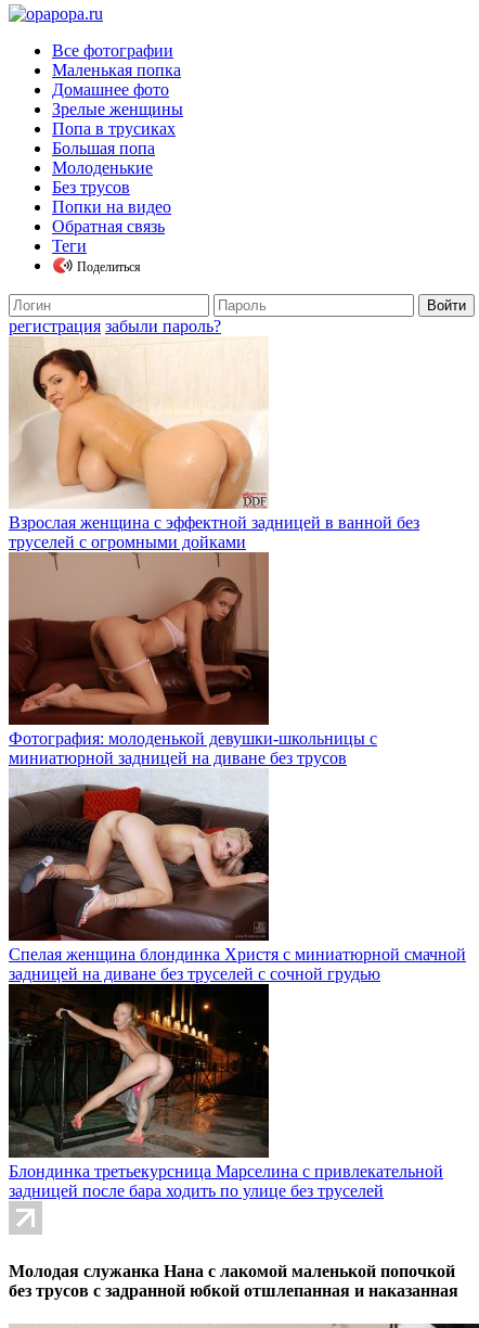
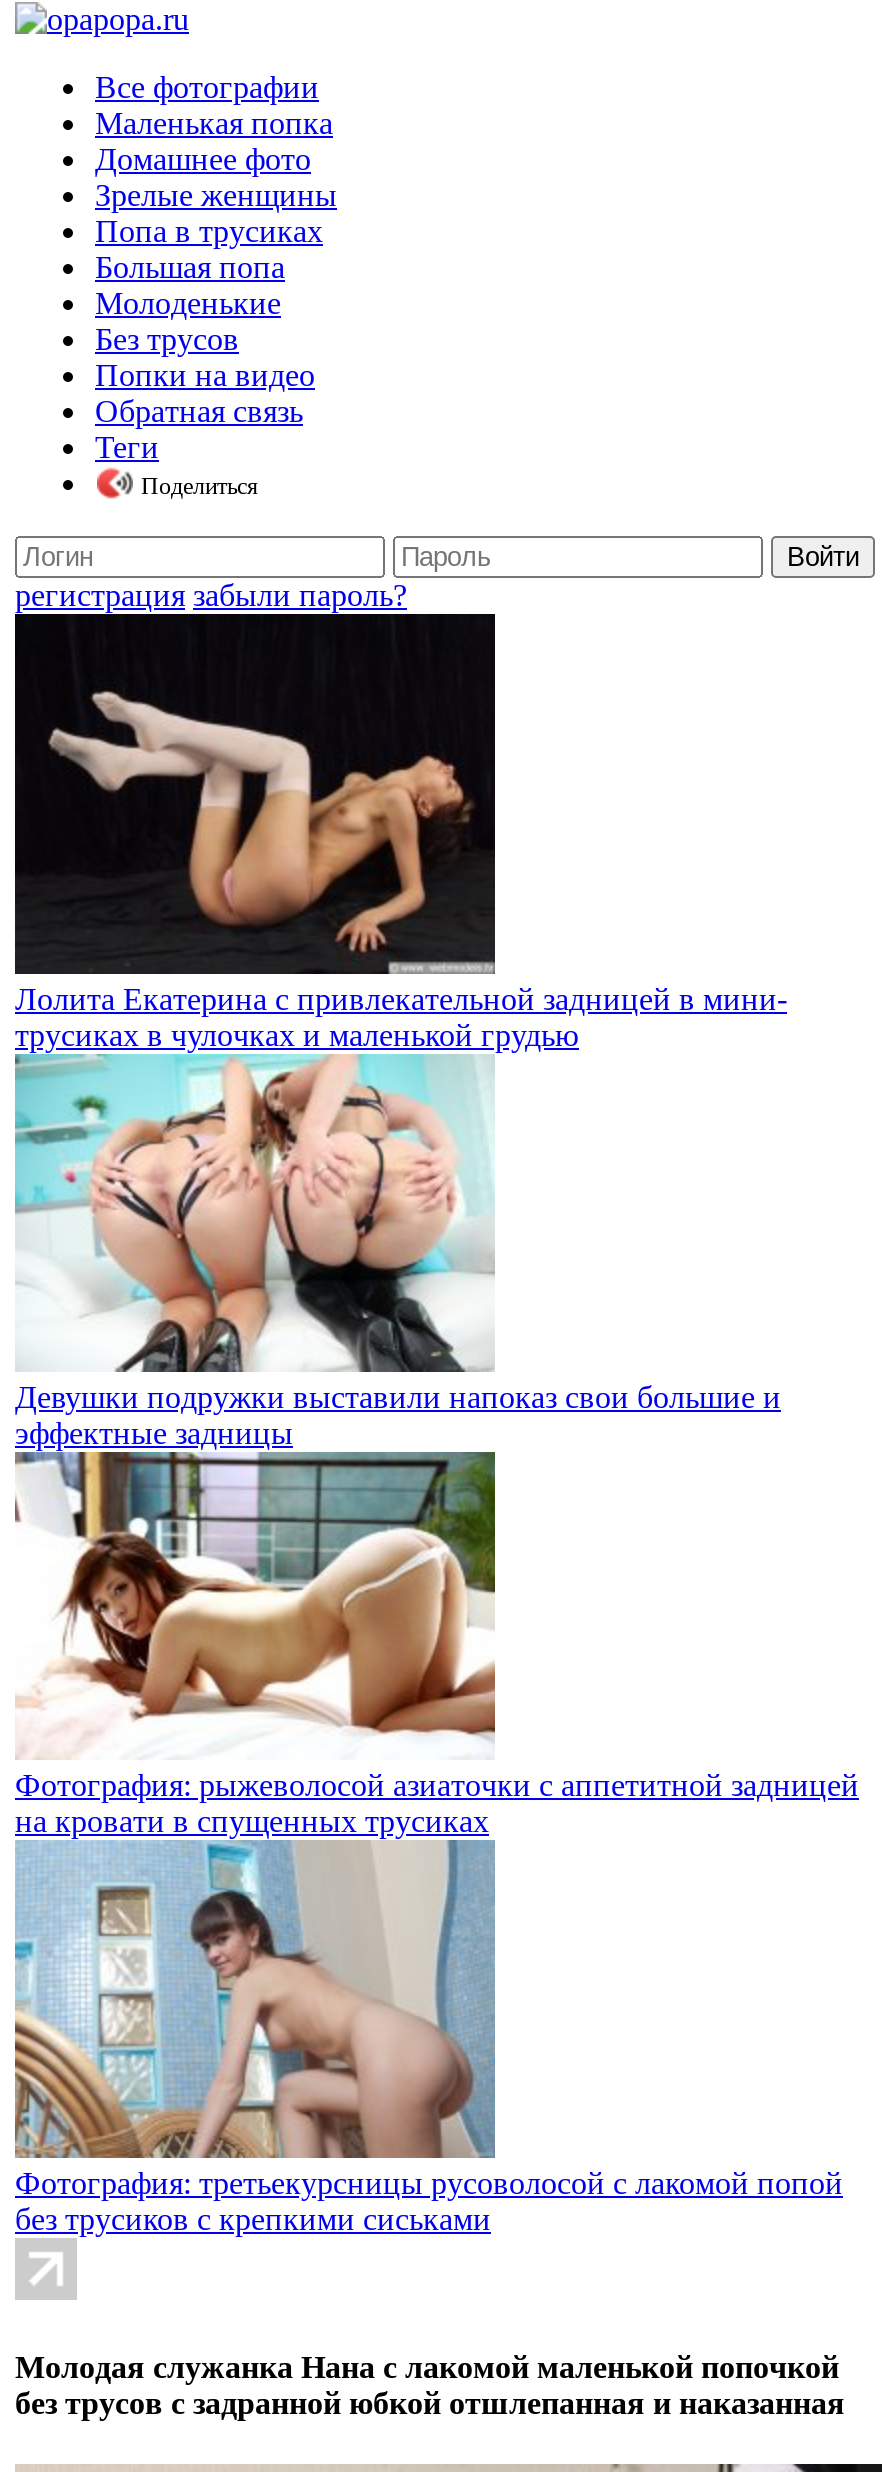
[9,336,419,551] [image] | Взрослая женщина с эффектной задницей в ванной без | труселей с огромными дойками -> [13,612,787,1052] [image] | Лолита Екатерина с привлекательной задницей в мини- | трусиках в чулочках и маленькой грудью
[8,582,377,767] [image] | Фотография: молоденькой девушки-школьницы с | миниатюрной задницей на диване без трусов -> [13,1066,781,1450] [image] | Девушки подружки выставили напоказ свои большие и | эффектные задницы
[8,778,466,983] [image] | Спелая женщина блондинка Христя с миниатюрной смачной | задницей на диване без труселей с сочной грудью -> [15,1452,859,1838] [image] | Фотография: рыжеволосой азиаточки с аппетитной задницей | на кровати в спущенных трусиках
[8,1008,443,1200] [image] | Блондинка третьекурсница Марселина с привлекательной | задницей после бара ходить по улице без труселей -> [13,1852,843,2236] [image] | Фотография: третьекурсницы русоволосой с лакомой попой | без трусиков с крепкими сиськами

